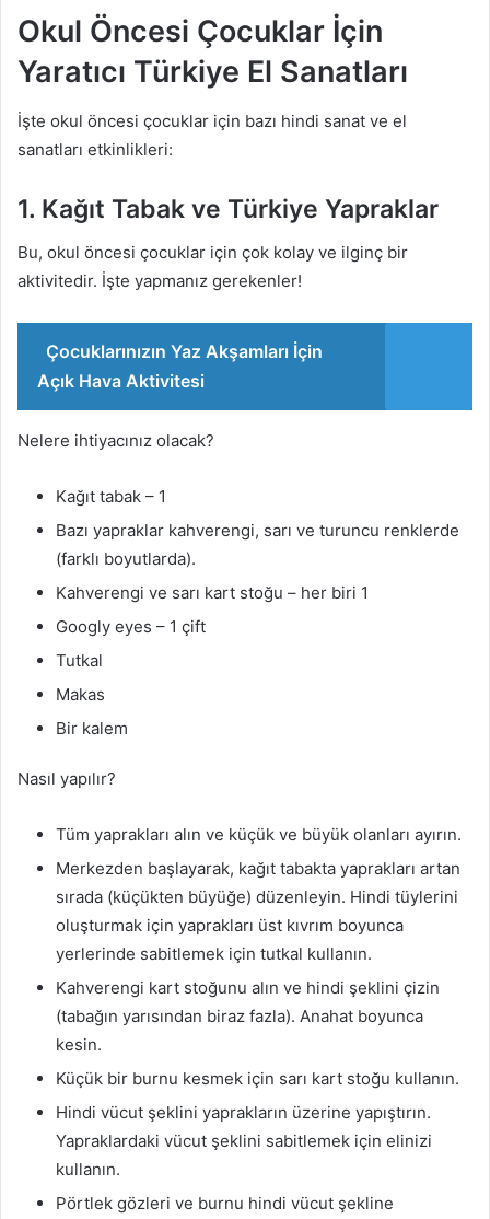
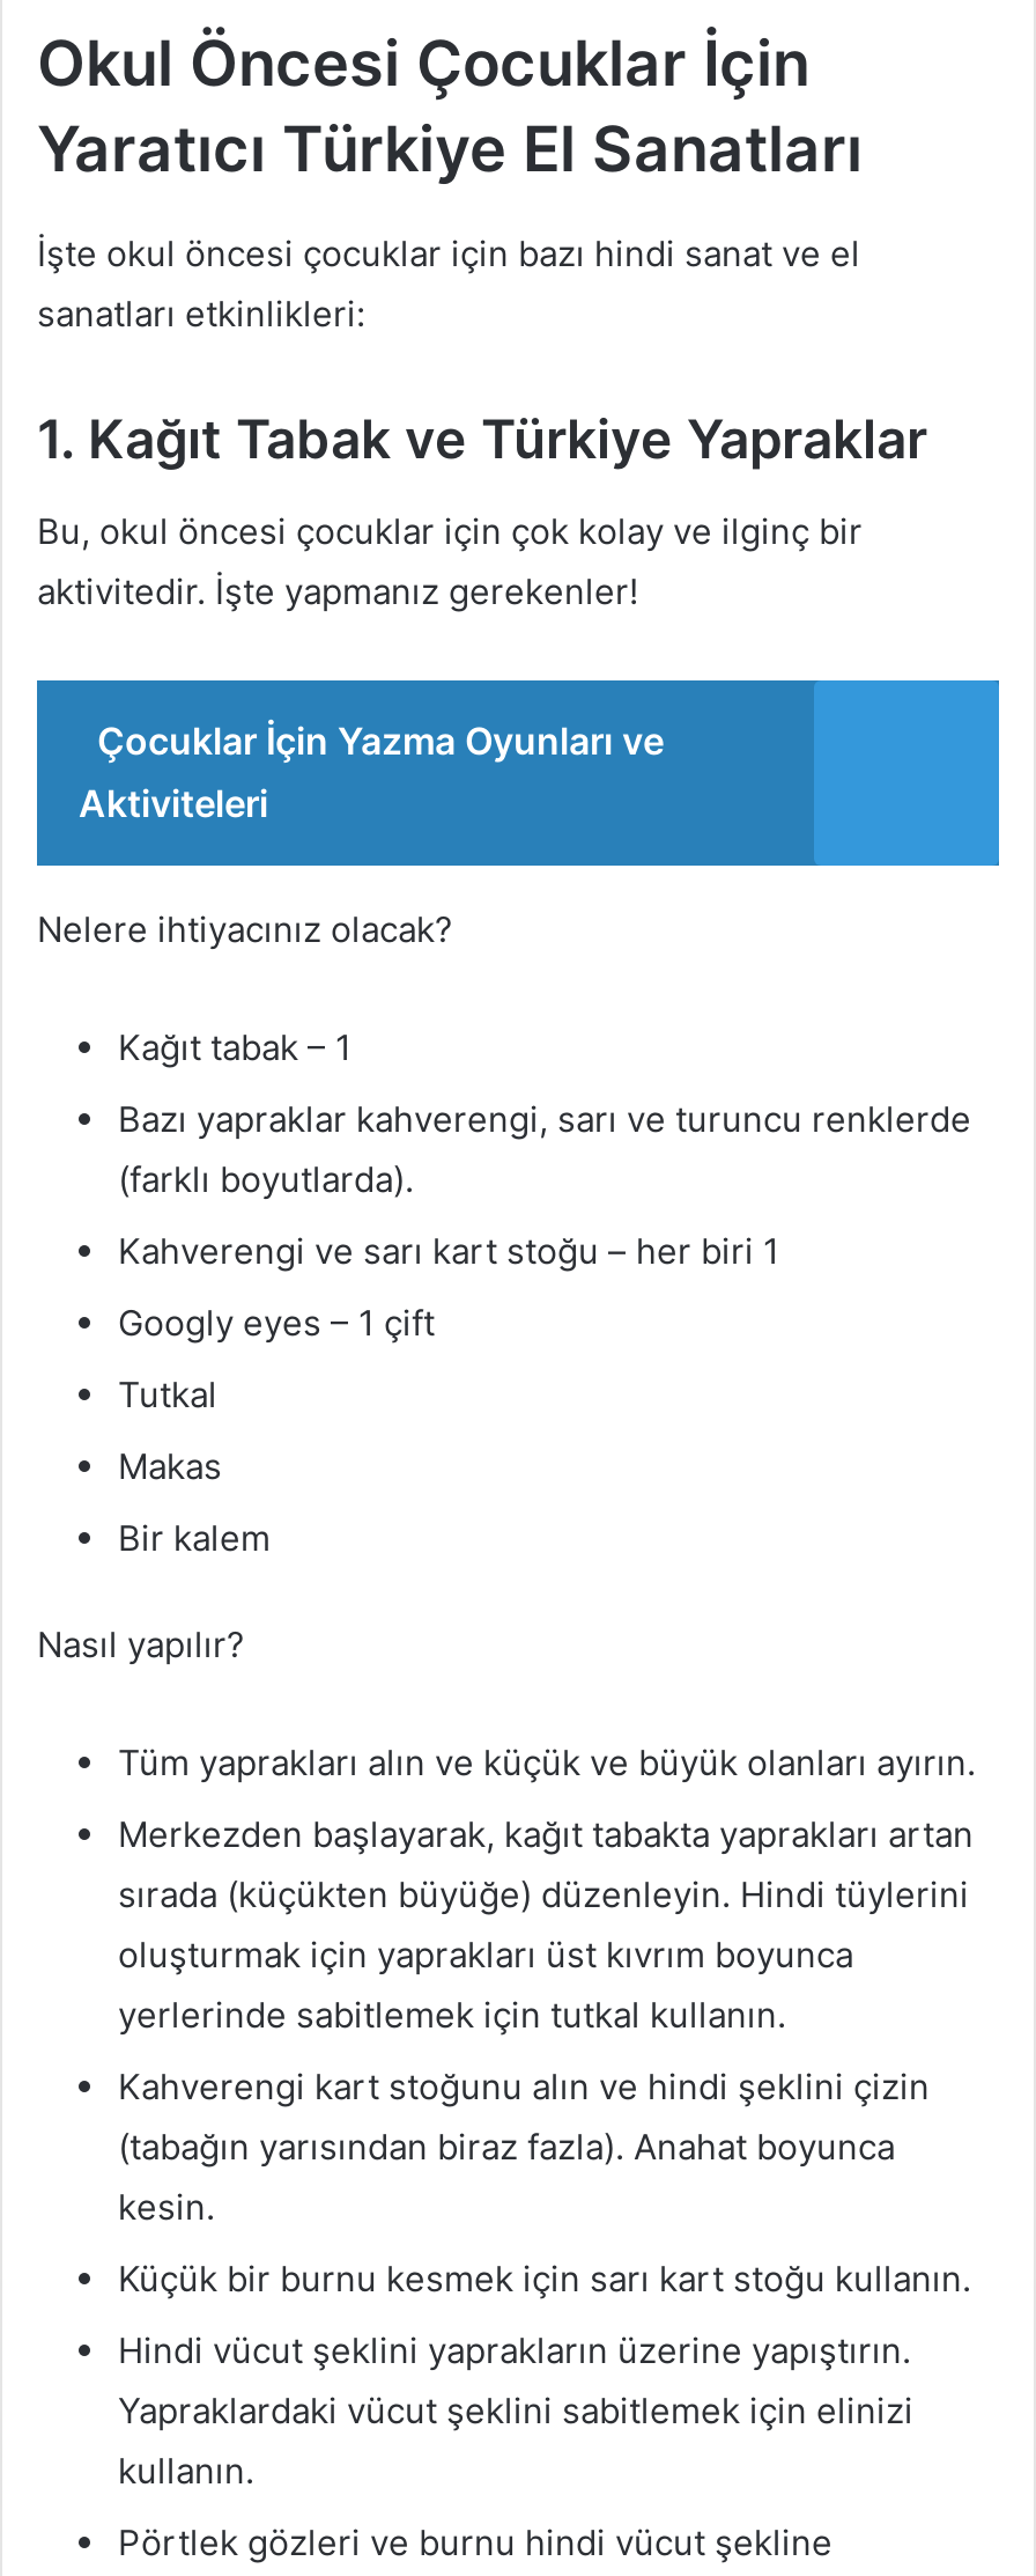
[37,340,323,392] Çocuklarınızın Yaz Akşamları İçin | Açık Hava Aktivitesi -> [79,717,664,826] Çocuklar İçin Yazma Oyunları ve | Aktiviteleri

